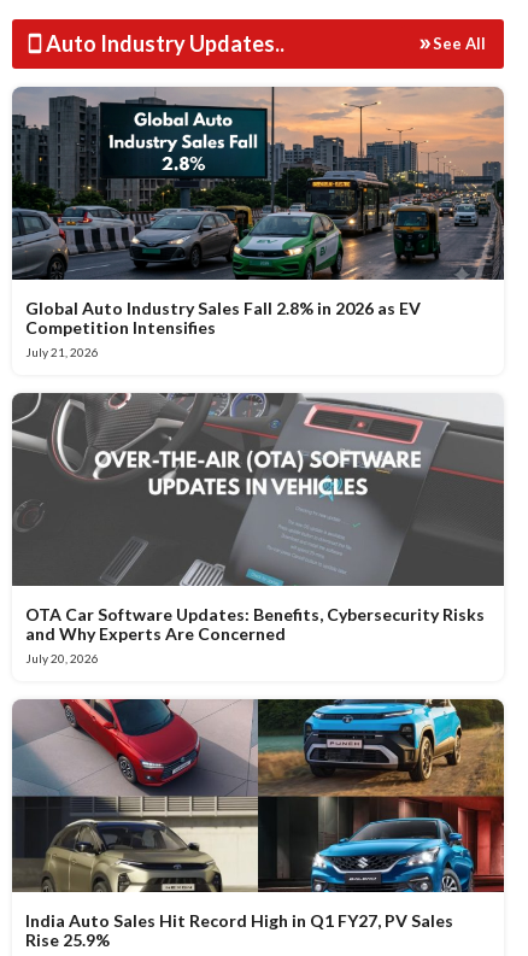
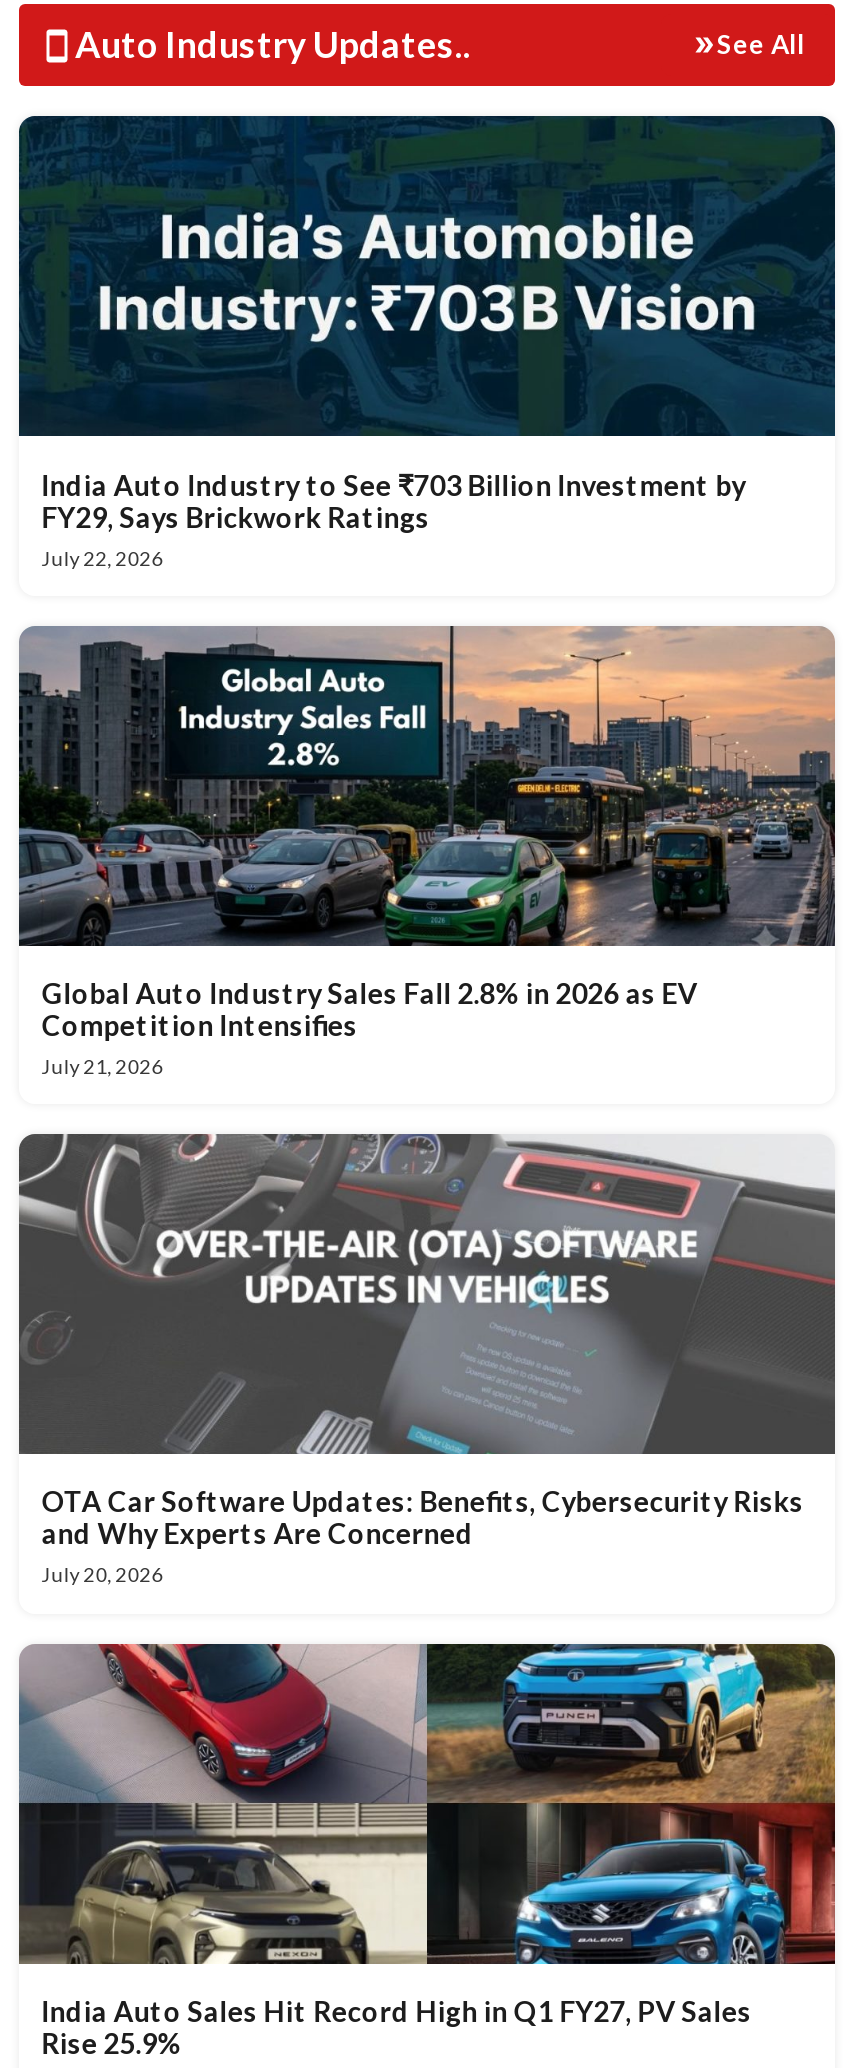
none -> [19,114,837,569] [image] | India Auto Industry to See ₹703 Billion Investment by | FY29, Says Brickwork Ratings | July 22, 2026

